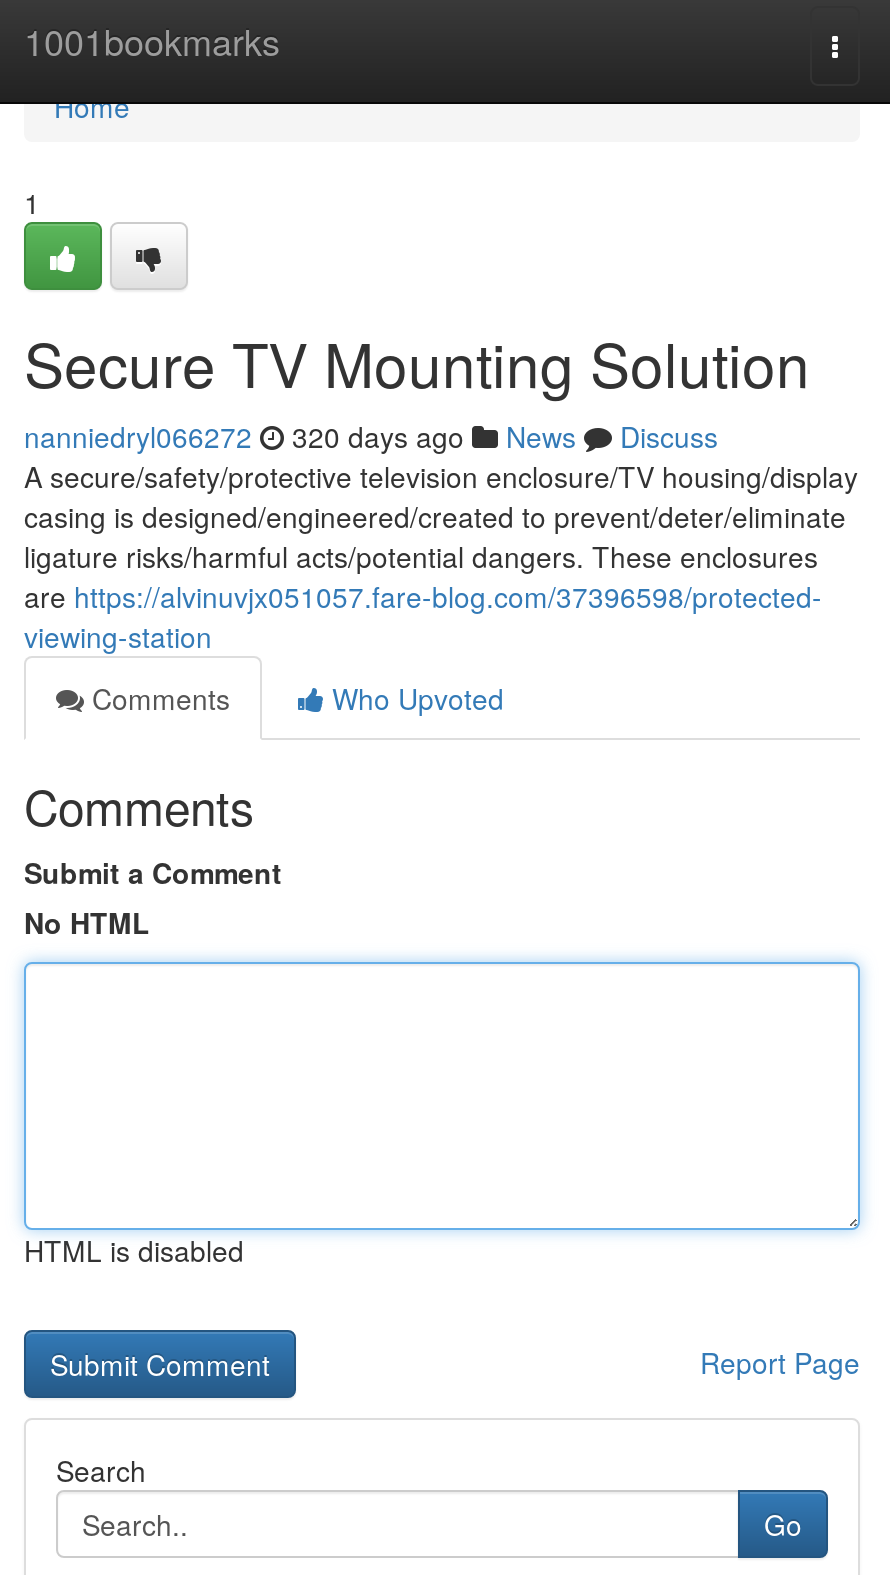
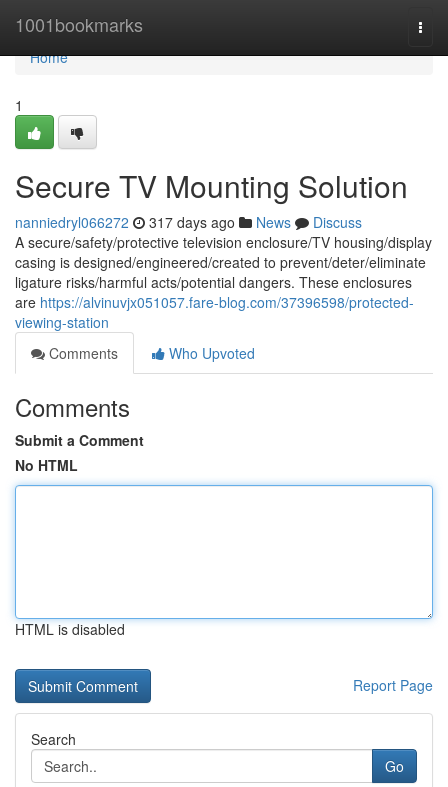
[24,416,718,456] nanniedryl066272 320 days ago News Discuss -> [15,212,362,232] nanniedryl066272 317 days ago News Discuss

